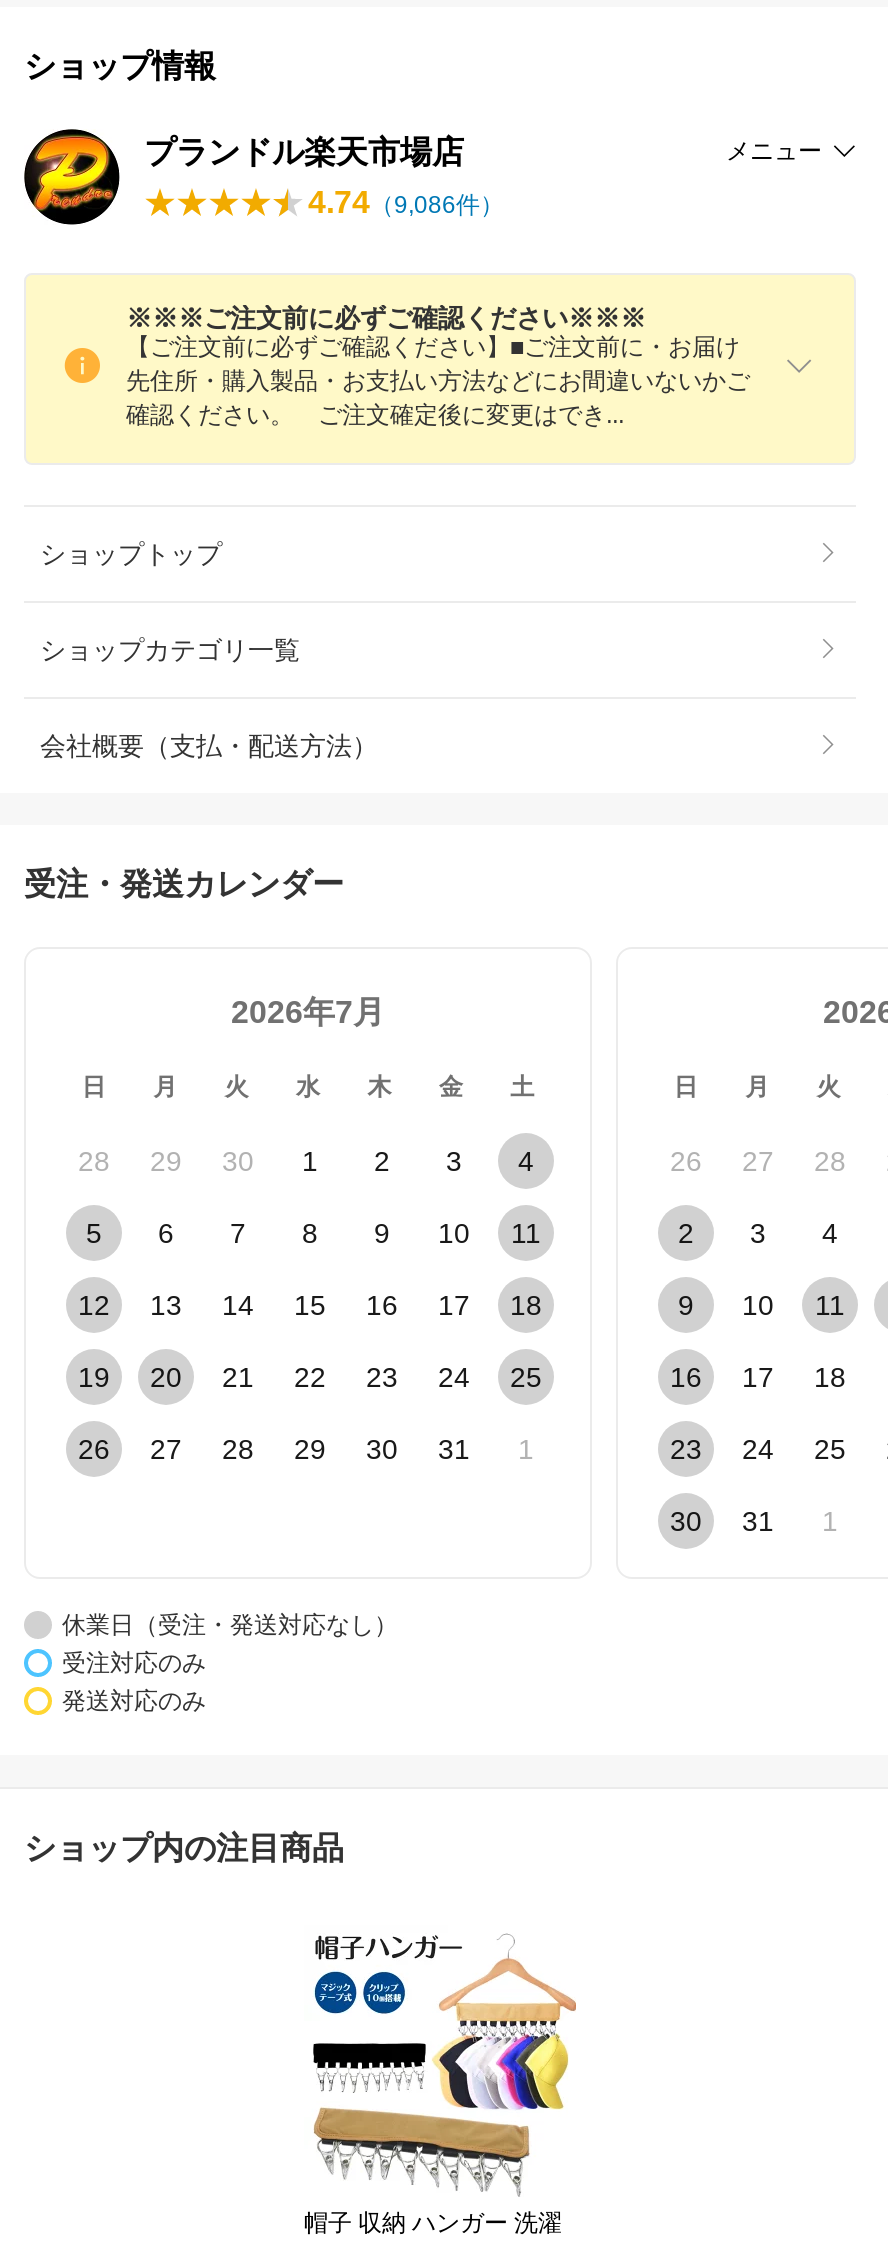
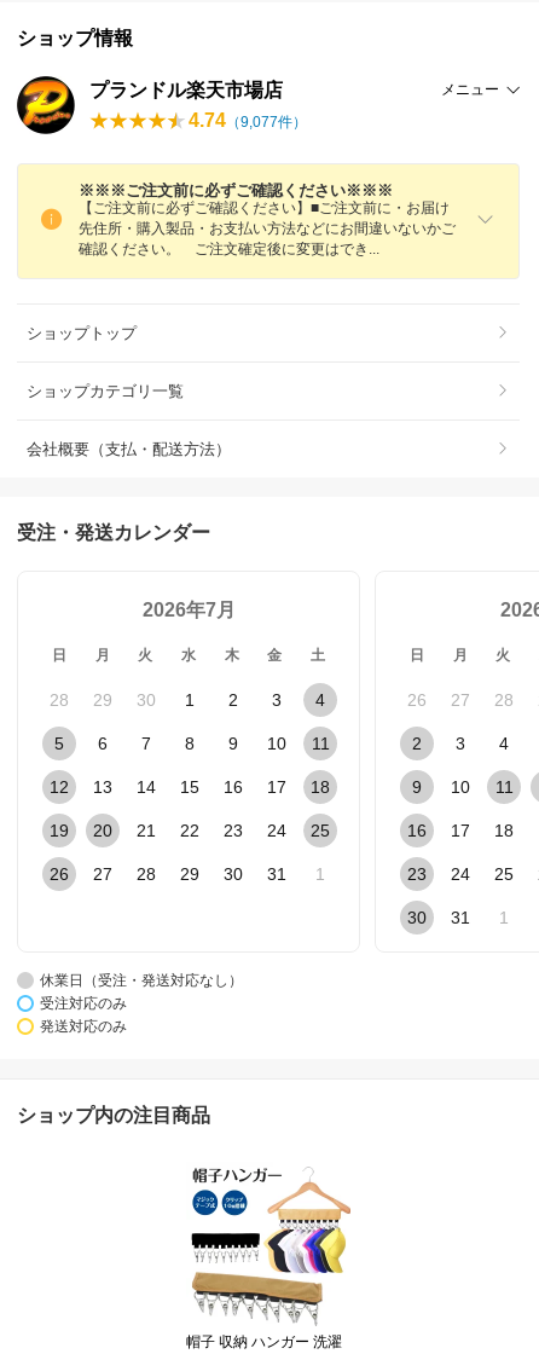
[308,184,504,218] 4.74（9,086件） -> [189,110,307,130] 4.74（9,077件）

